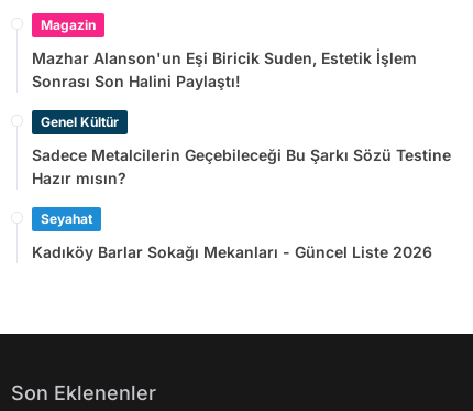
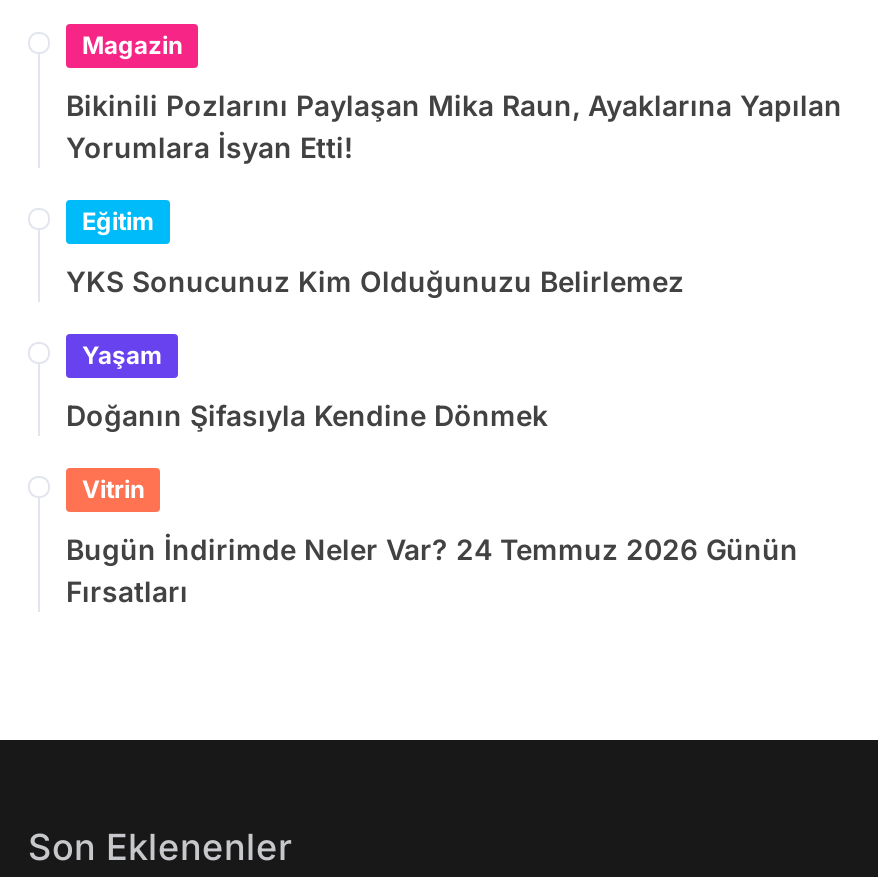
[32,48,451,261] Mazhar Alanson'un Eşi Biricik Suden, Estetik İşlem | Sonrası Son Halini Paylaştı! | Genel Kültür | Sadece Metalcilerin Geçebileceği Bu Şarkı Sözü Testine | Hazır mısın? | Seyahat | Kadıköy Barlar Sokağı Mekanları - Güncel Liste 2026 -> [66,87,842,607] Bikinili Pozlarını Paylaşan Mika Raun, Ayaklarına Yapılan | Yorumlara İsyan Etti! | Eğitim | YKS Sonucunuz Kim Olduğunuzu Belirlemez | Yaşam | Doğanın Şifasıyla Kendine Dönmek | Vitrin | Bugün İndirimde Neler Var? 24 Temmuz 2026 Günün | Fırsatları

